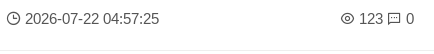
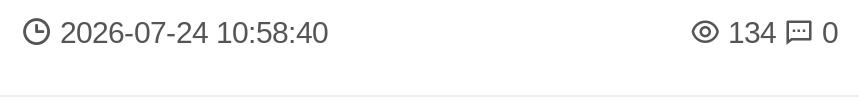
[21,10,387,27] 2026-07-22 04:57:25 | 123 -> [52,15,784,49] 2026-07-24 10:58:40 | 134

